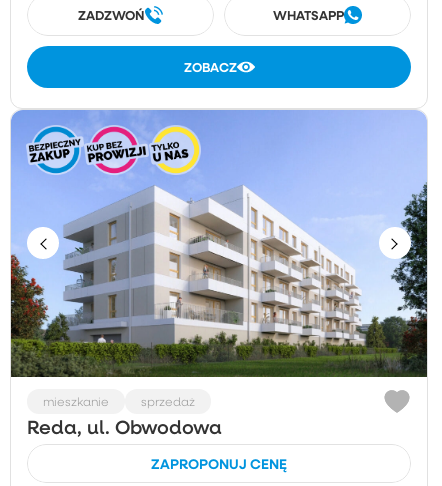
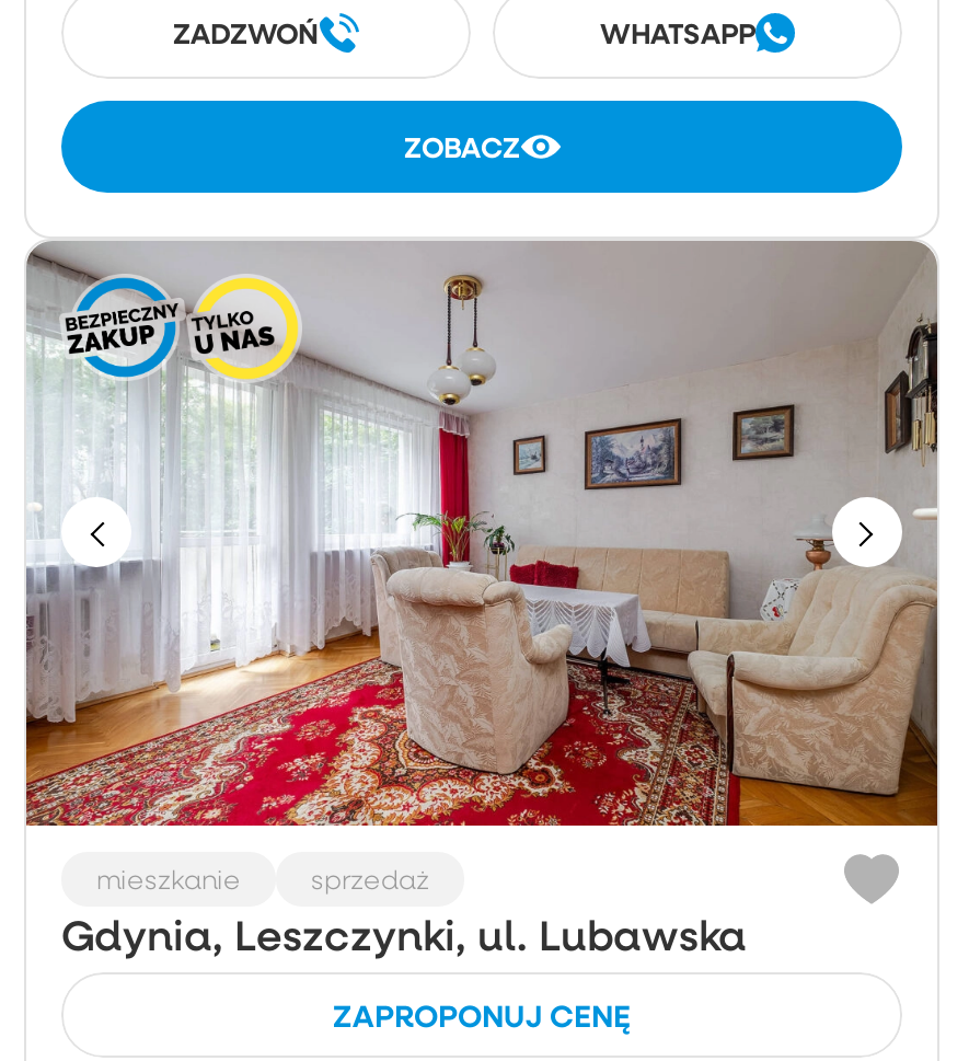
[10,110,428,439] [image] | Reda, ul. Obwodowa -> [24,239,939,962] [image] | Gdynia, Leszczynki, ul. Lubawska

